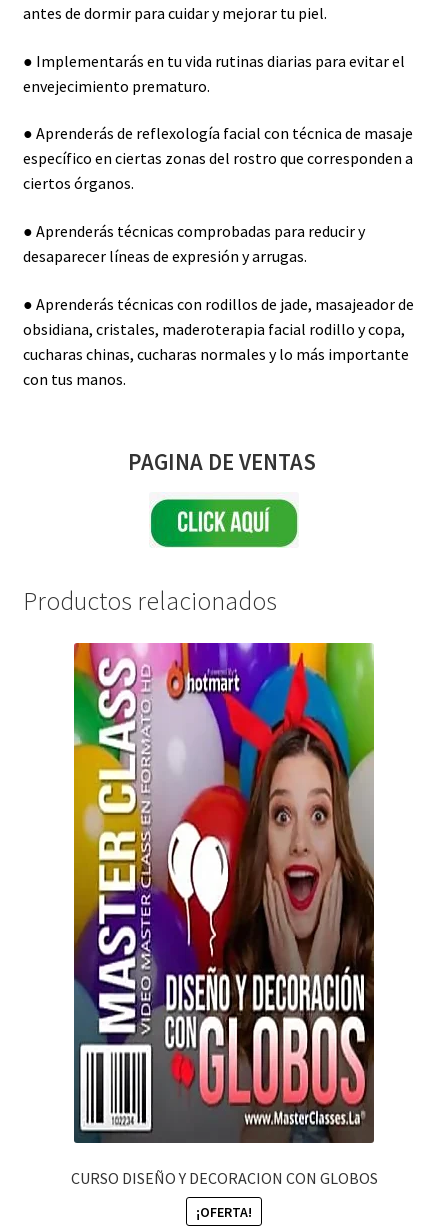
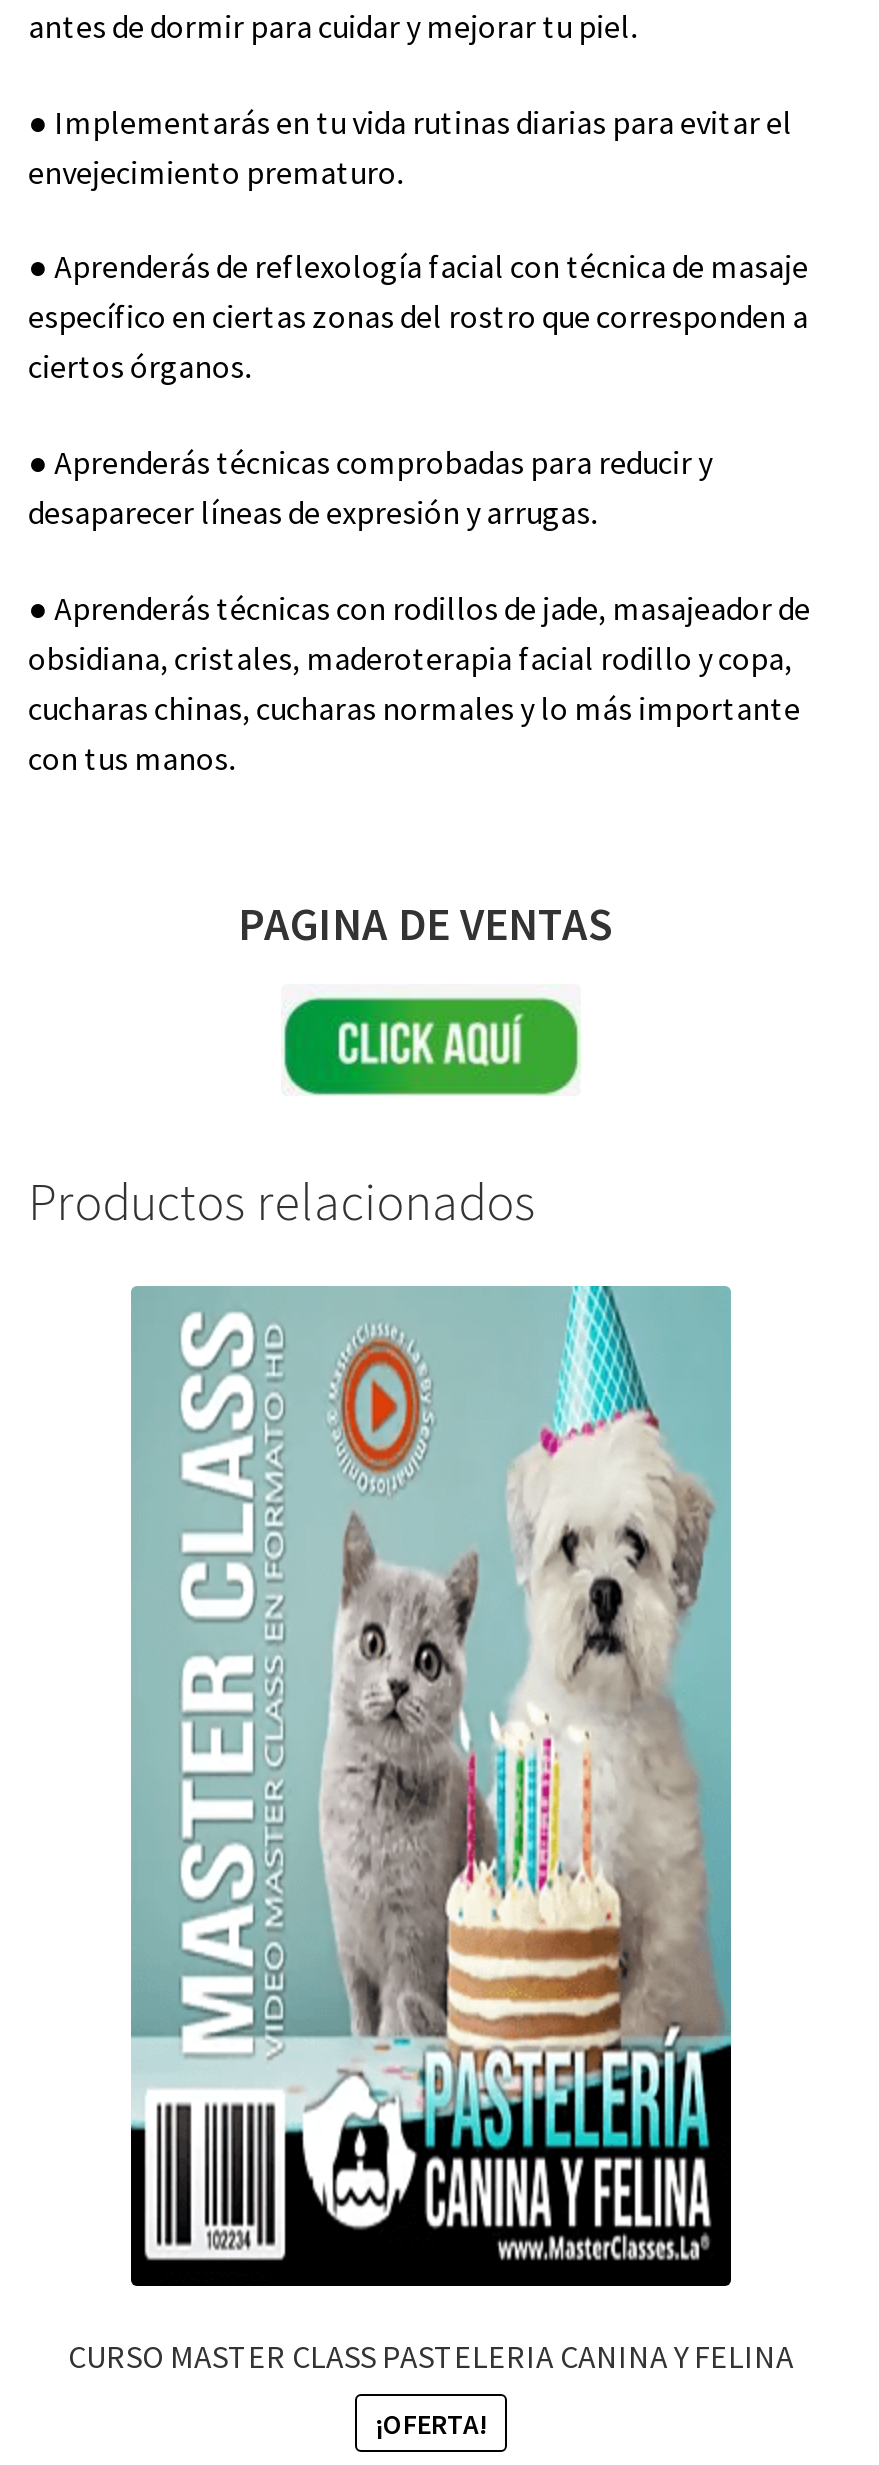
[70,642,377,1188] [image] | CURSO DISEÑO Y DECORACION CON GLOBOS -> [68,1284,794,2376] [image] | CURSO MASTER CLASS PASTELERIA CANINA Y FELINA

